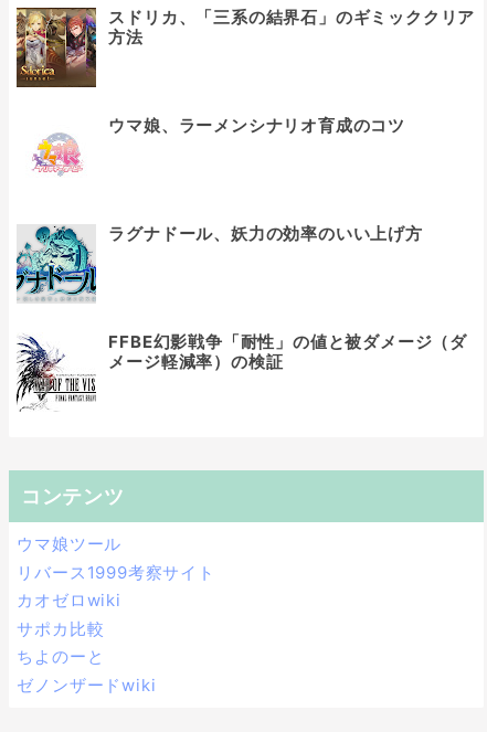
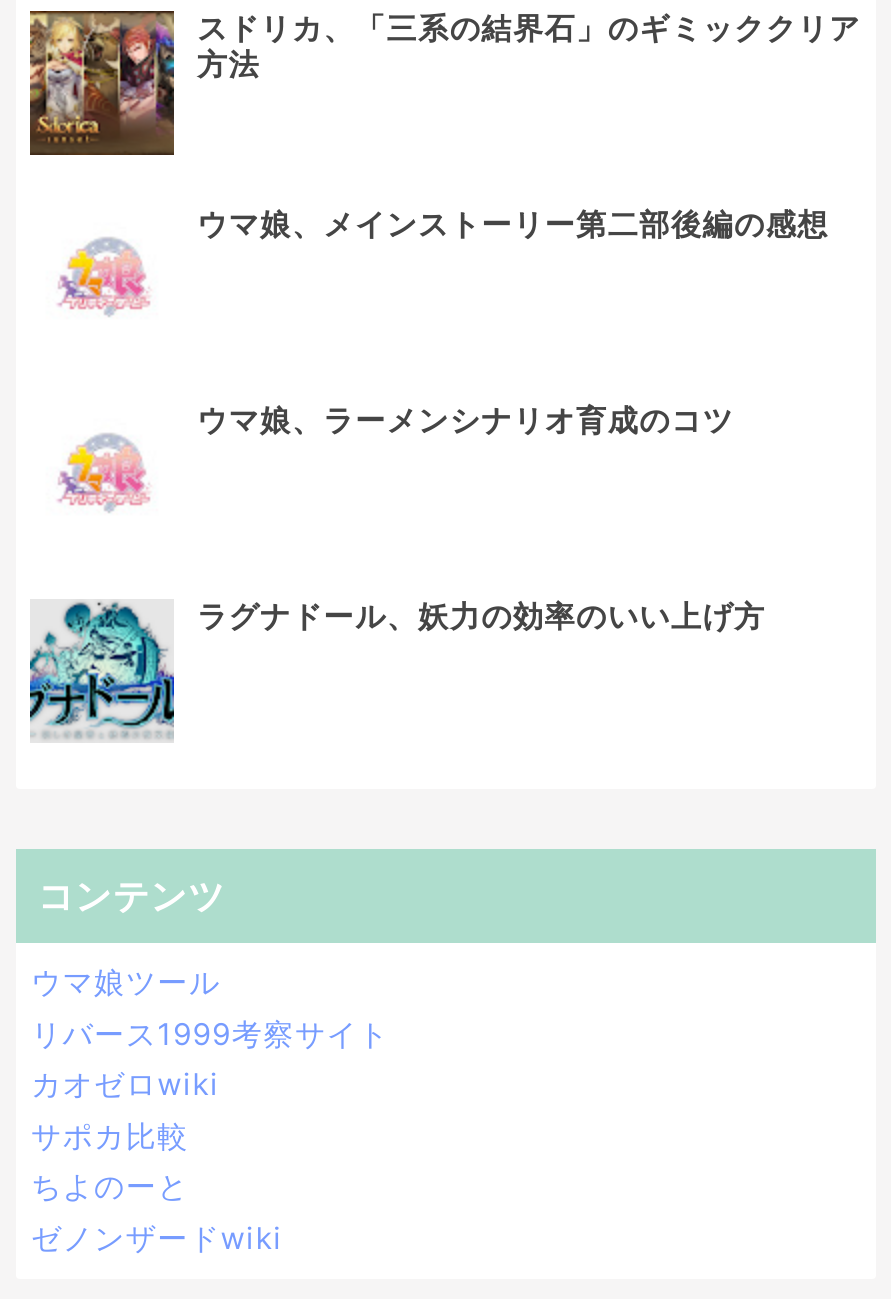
none -> [197,205,829,243] ウマ娘、メインストーリー第二部後編の感想
moved [28,115,423,244] -> [50,401,766,635]: [image] | ウマ娘、ラーメンシナリオ育成のコツ | ラグナドール、妖力の効率のいい上げ方
moved [14,224,98,304] -> [26,599,178,743]: [image]
[17,331,467,410] [image] | FFBE幻影戦争「耐性」の値と被ダメージ（ダ | メージ軽減率）の検証 -> none

